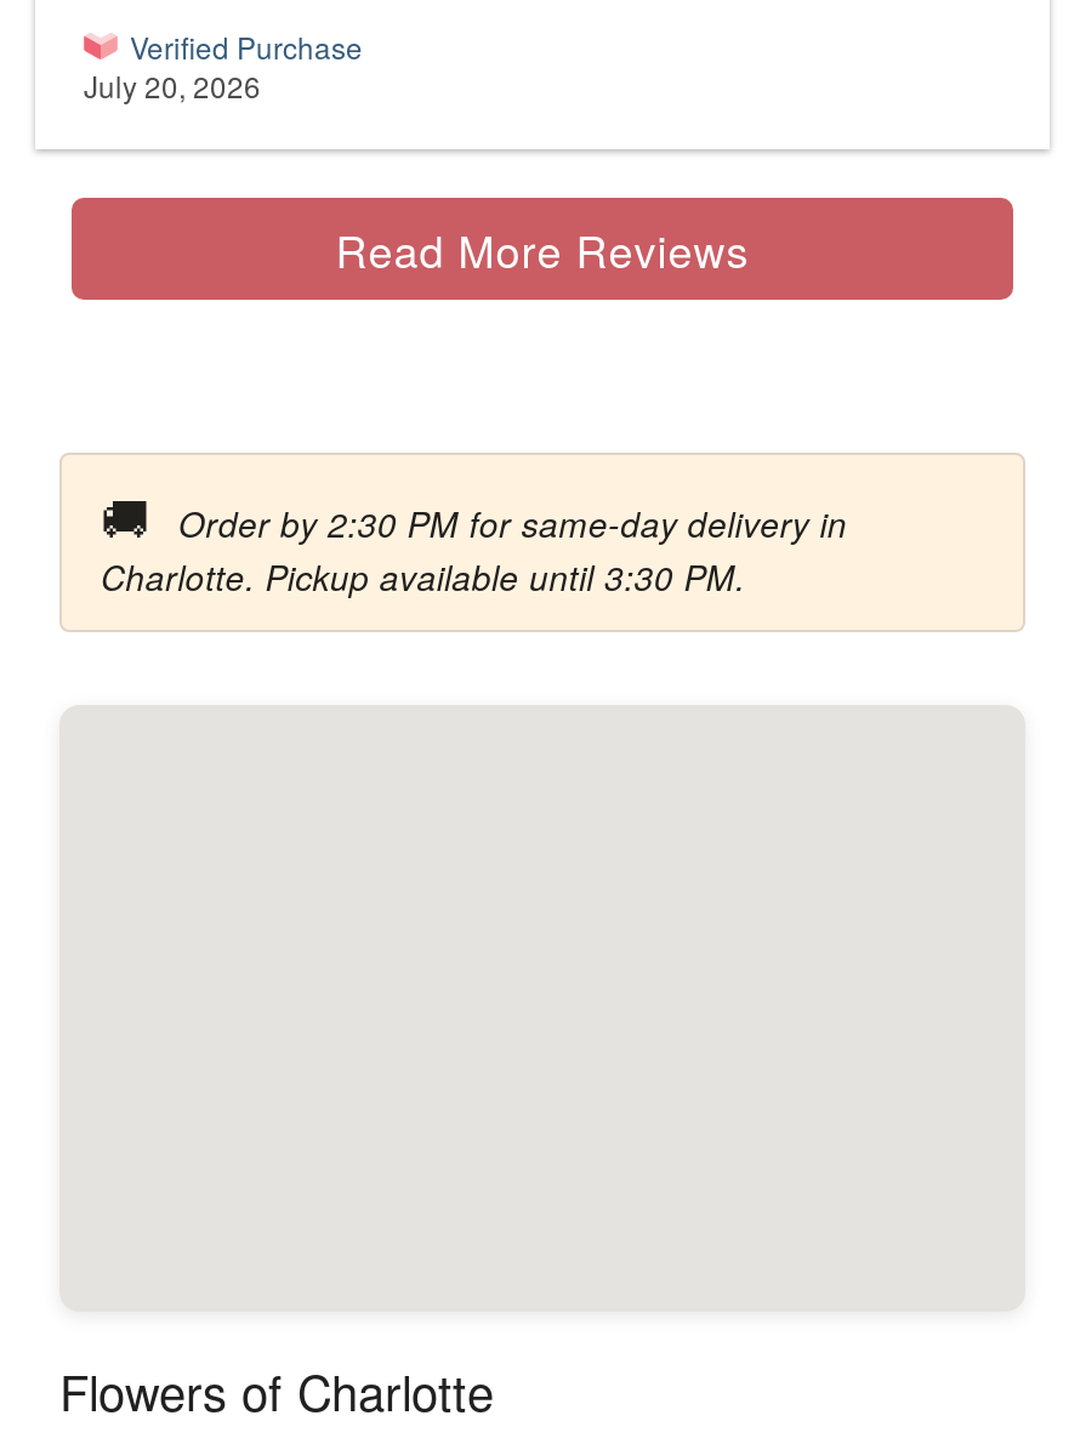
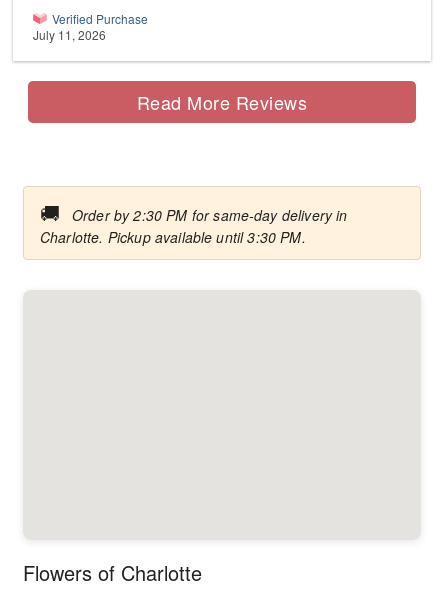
[84,65,261,106] July 20, 2026 -> [33,26,106,43] July 11, 2026

